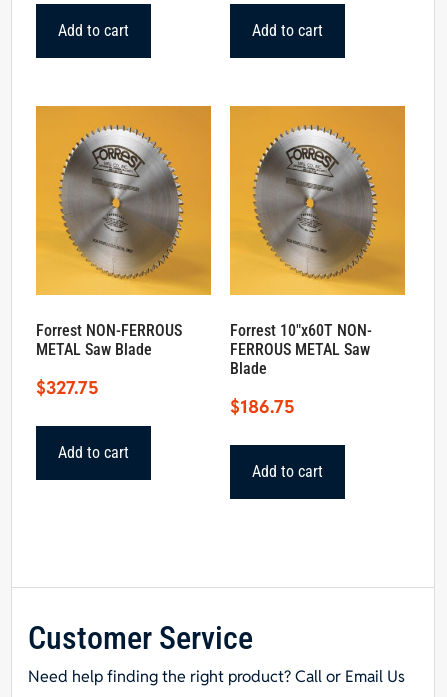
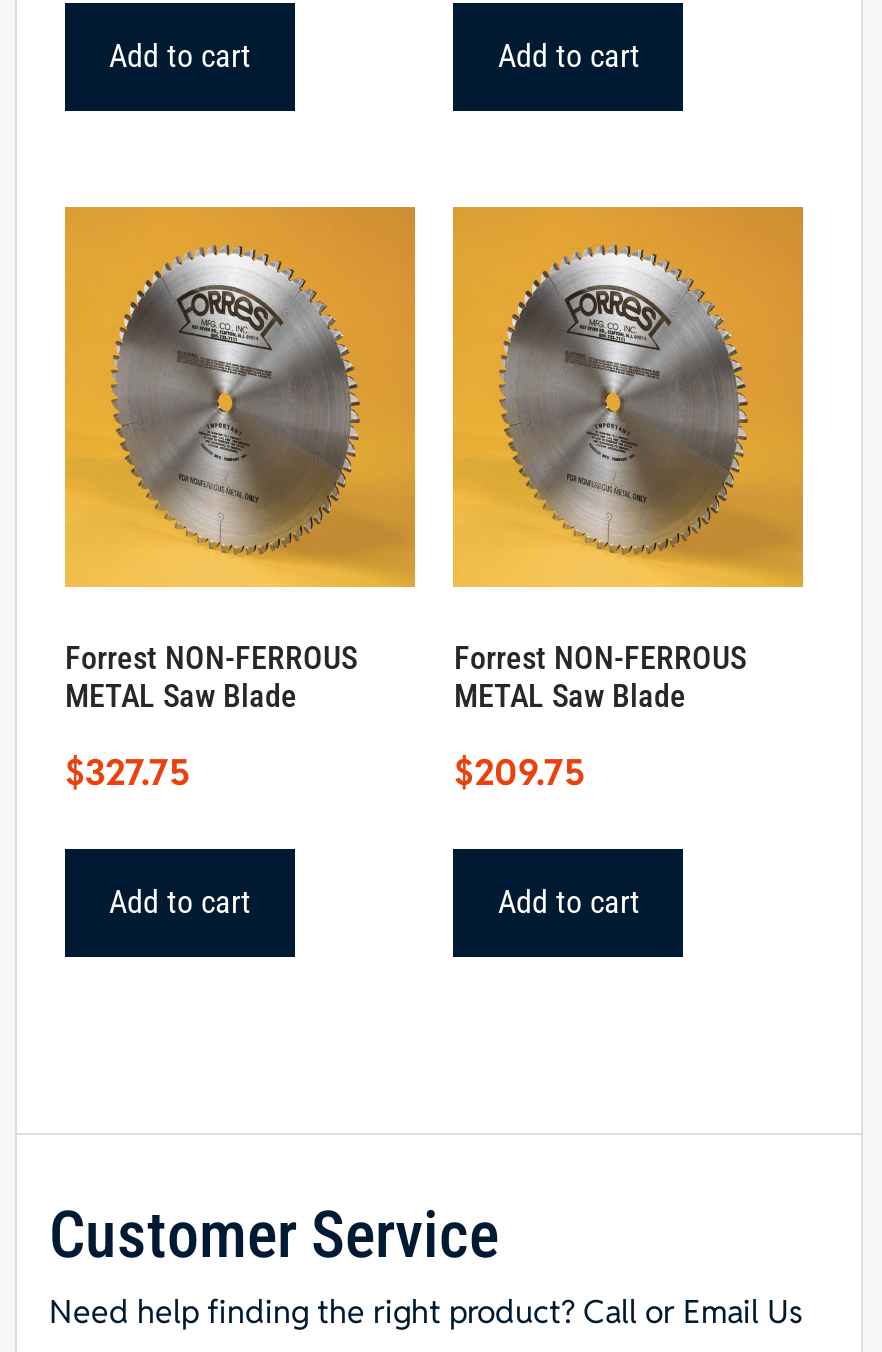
[230,321,372,378] Forrest 10″x60T NON- | FERROUS METAL Saw | Blade -> [454,639,746,715] Forrest NON-FERROUS | METAL Saw Blade
[230,395,295,418] $186.75 -> [454,749,586,795] $209.75

